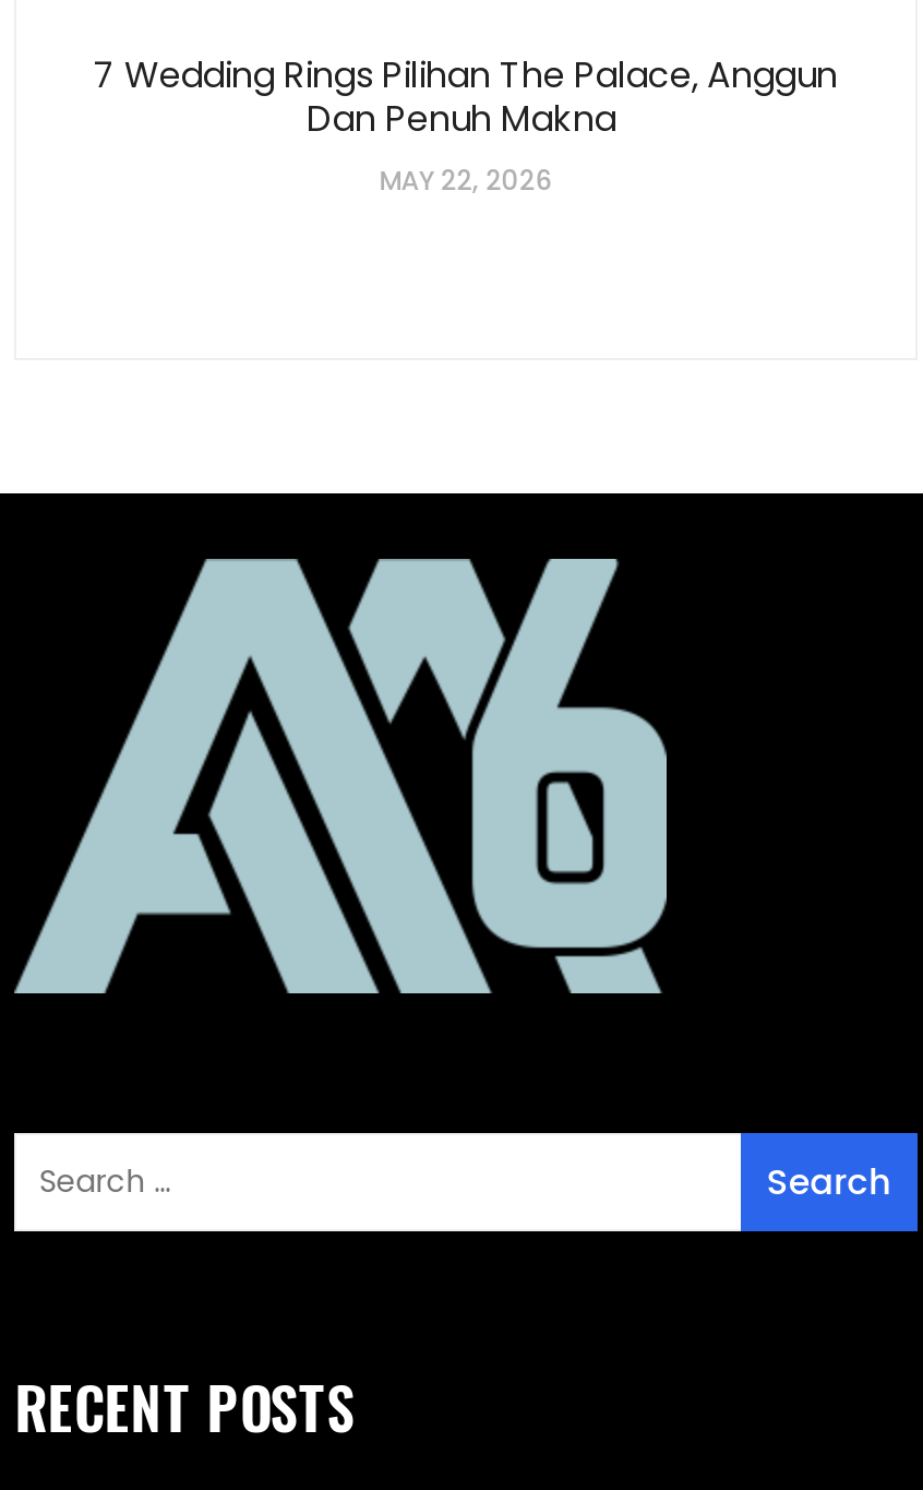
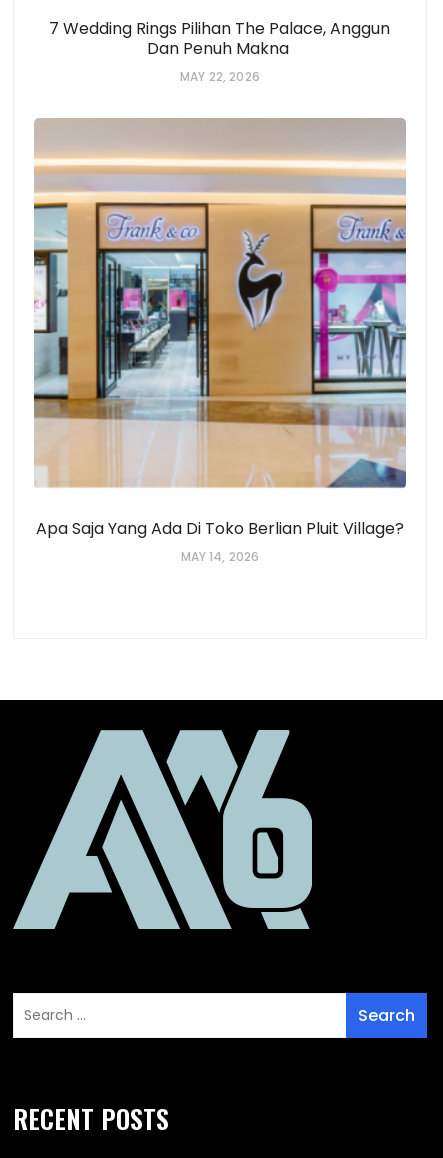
none -> [33,118,407,565] [image] | Apa Saja Yang Ada Di Toko Berlian Pluit Village? | MAY 14, 2026

